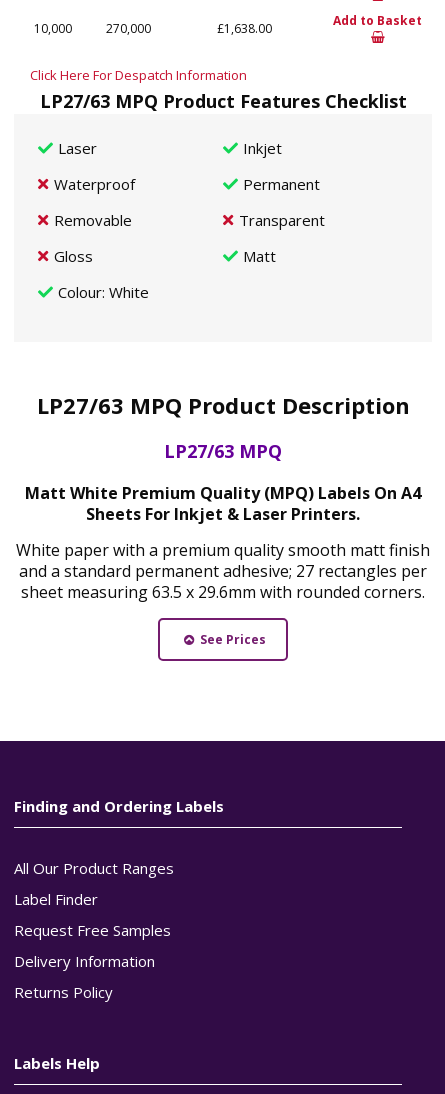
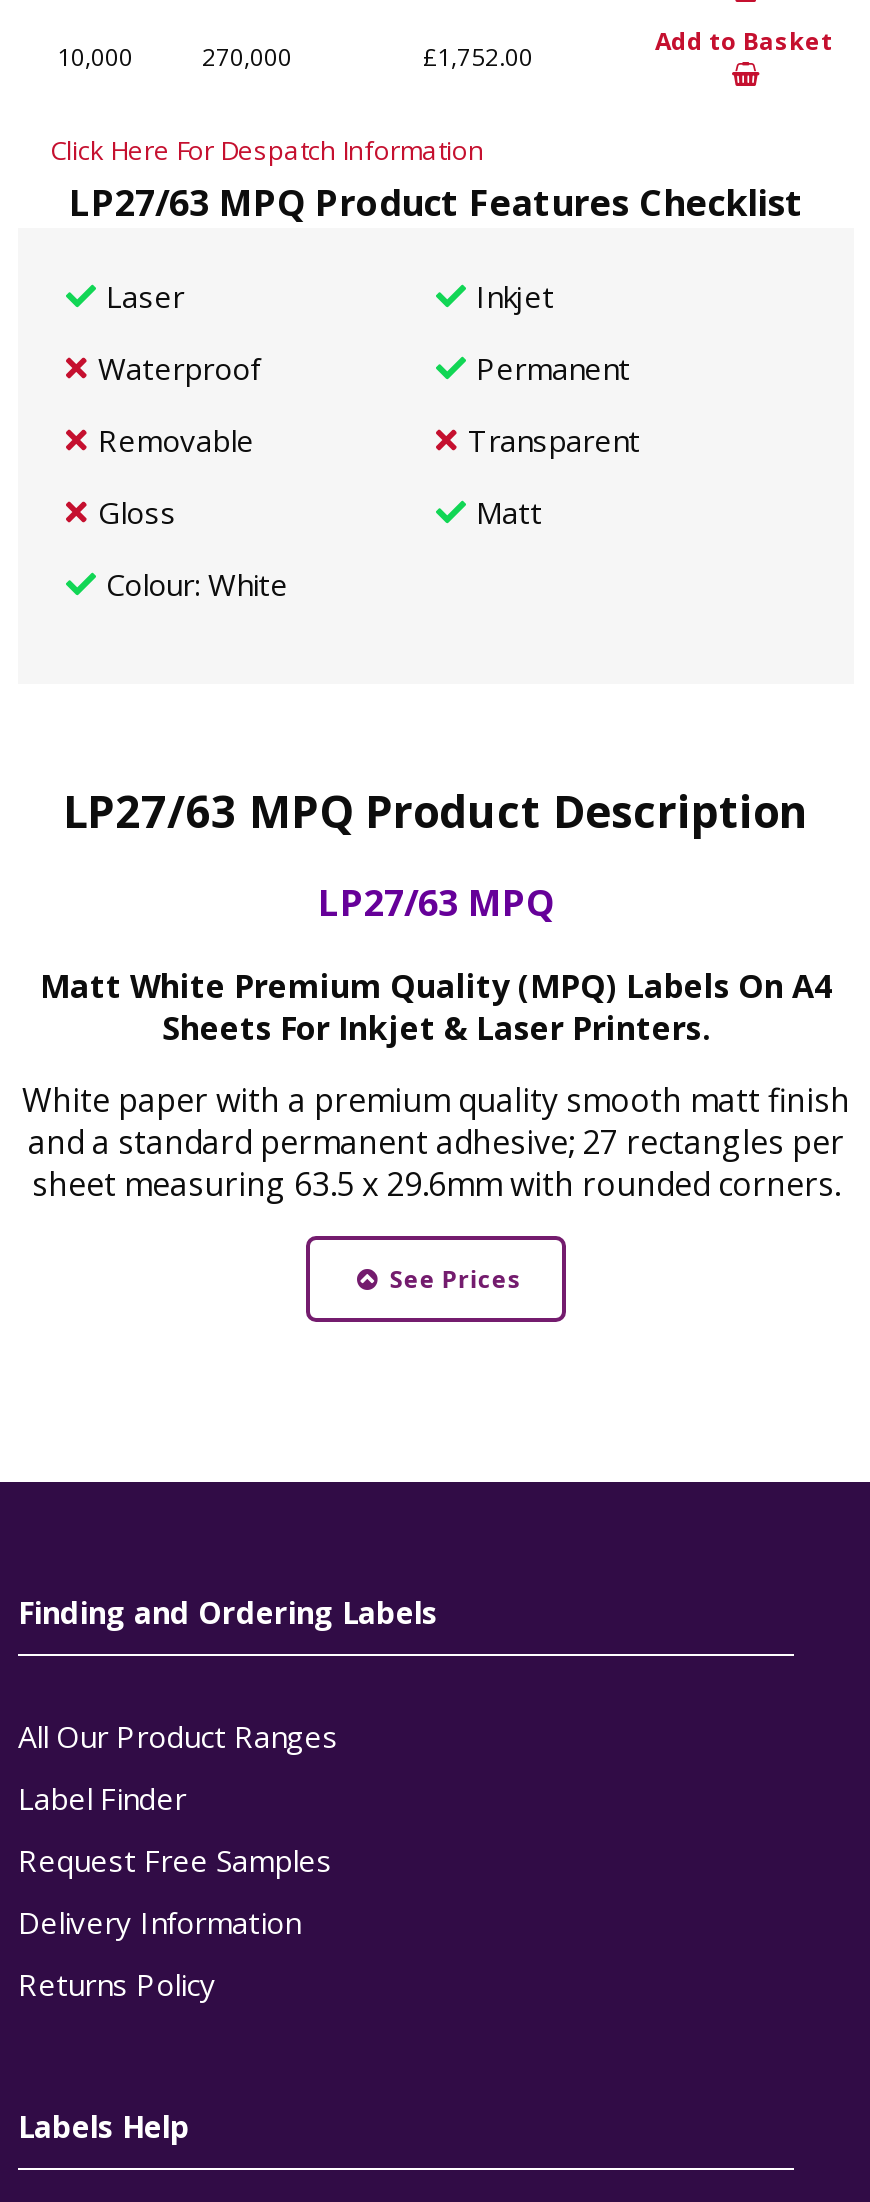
[216,20,271,37] £1,638.00 -> [423,40,533,74] £1,752.00

